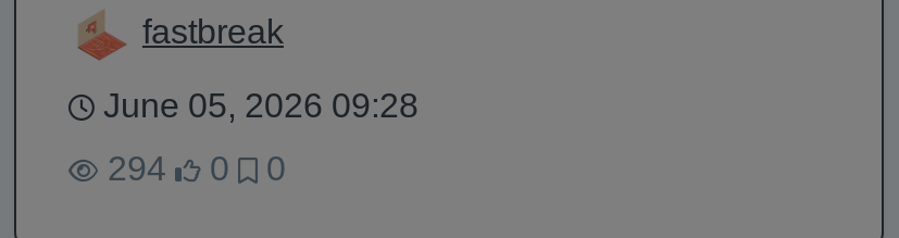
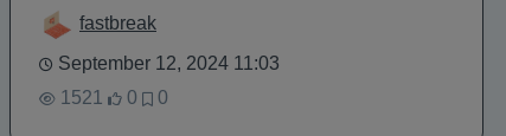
[103,85,419,122] June 05, 2026 09:28 -> [58,53,280,73] September 12, 2024 11:03
[99,148,286,185] 294 0 0 -> [56,87,168,107] 1521 0 0

